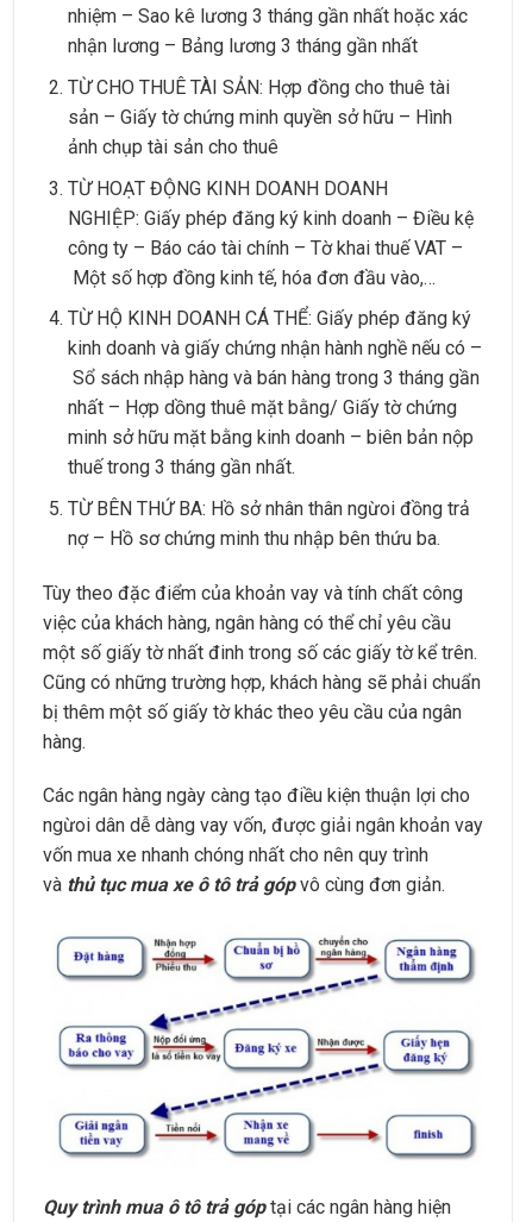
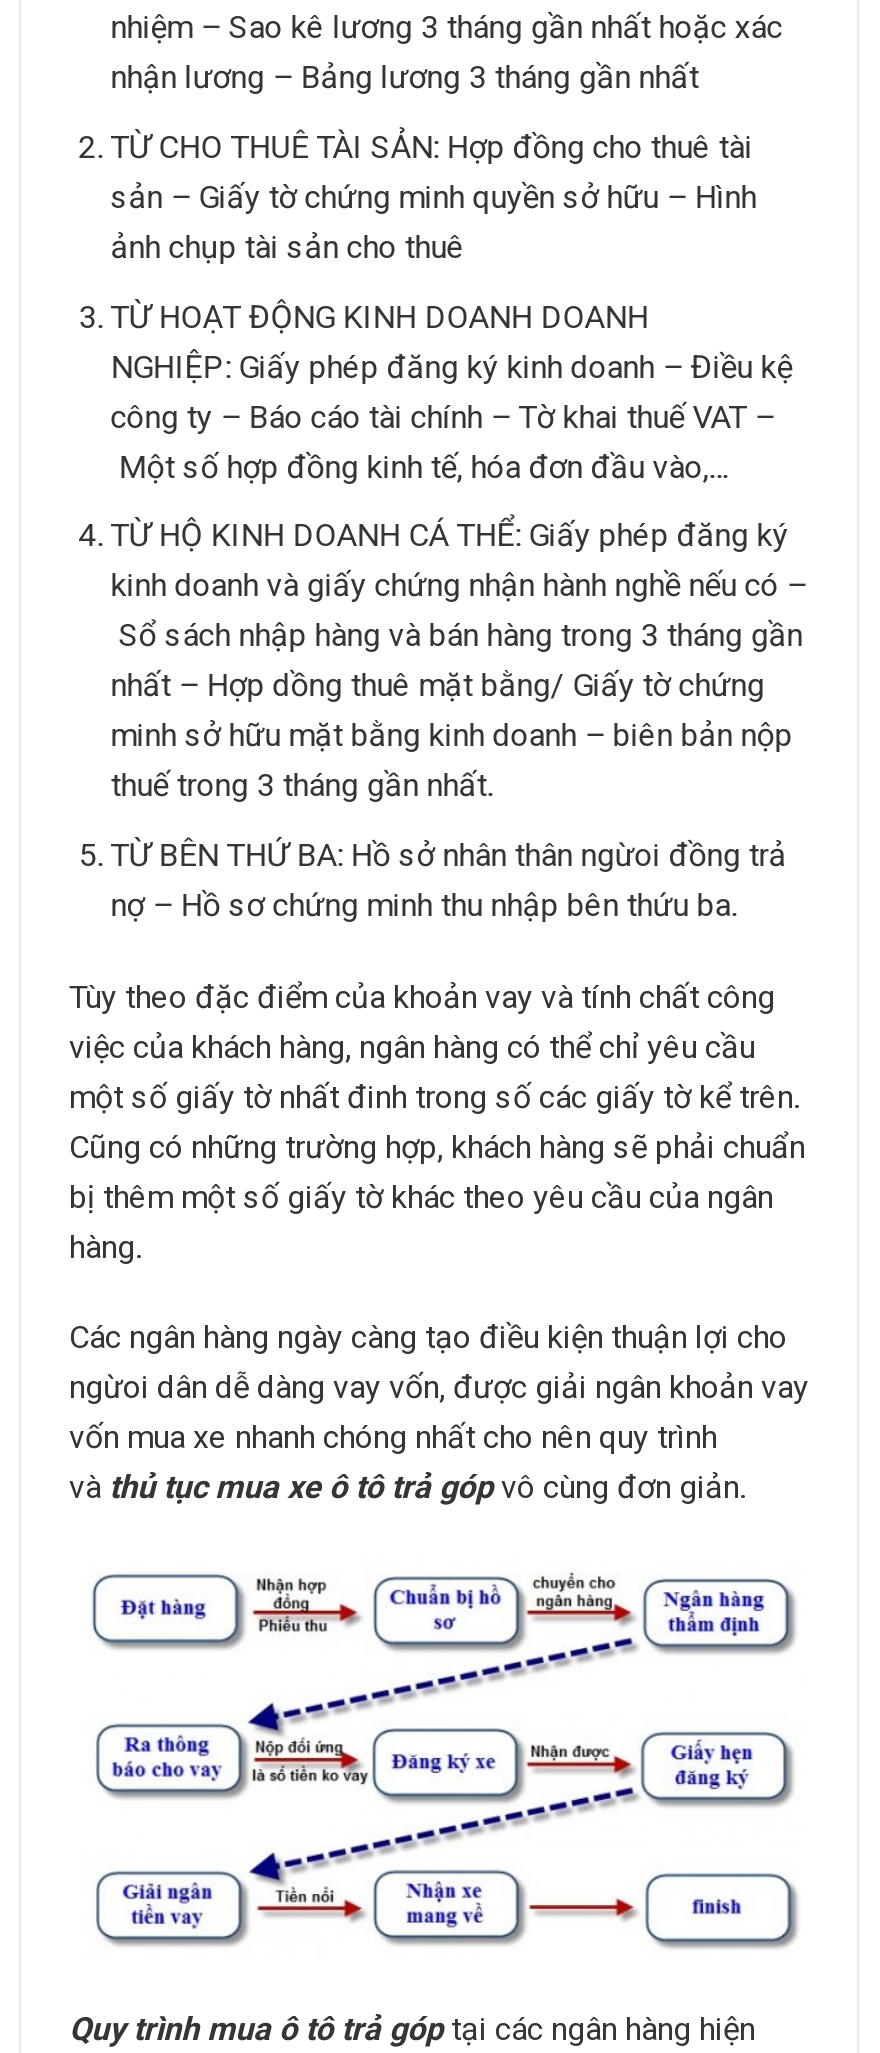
[150,940,376,1152] [image] -> [251,1744,631,1936] [image]

